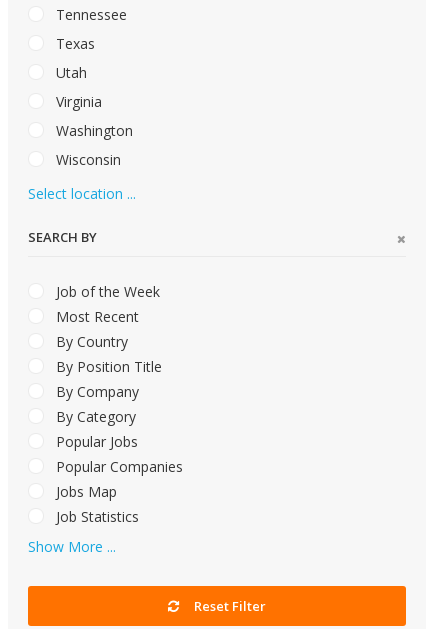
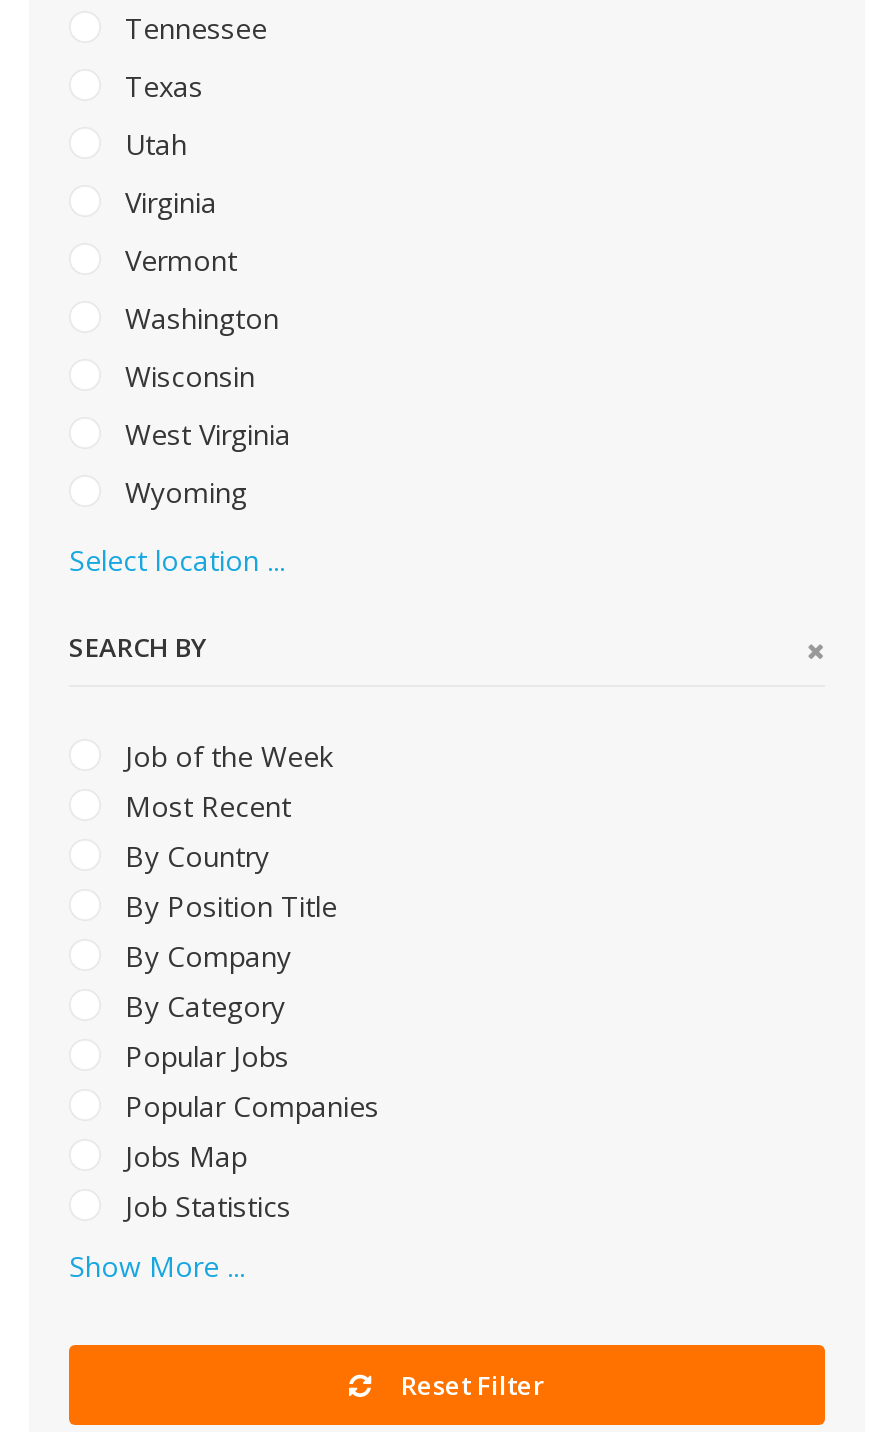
none -> [117,241,237,279] Vermont
none -> [117,415,291,511] West Virginia | Wyoming

